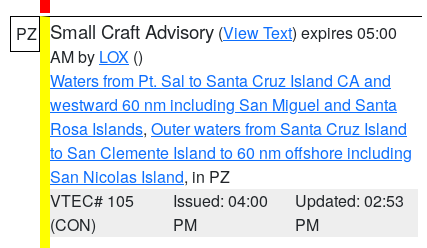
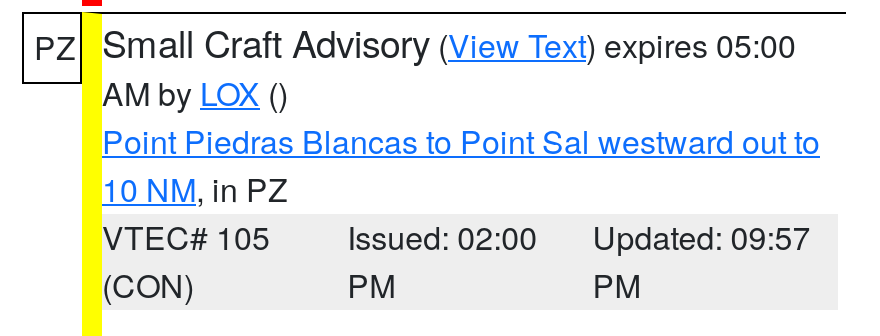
[50,69,412,188] Waters from Pt. Sal to Santa Cruz Island CA and | westward 60 nm including San Miguel and Santa | Rosa Islands, Outer waters from Santa Cruz Island | to San Clemente Island to 60 nm offshore including | San Nicolas Island, in PZ -> [102,118,820,212] Point Piedras Blancas to Point Sal westward out to | 10 NM, in PZ
[173,189,268,212] Issued: 04:00 -> [347,214,537,260] Issued: 02:00
[295,189,404,212] Updated: 02:53 -> [592,214,810,260] Updated: 09:57

